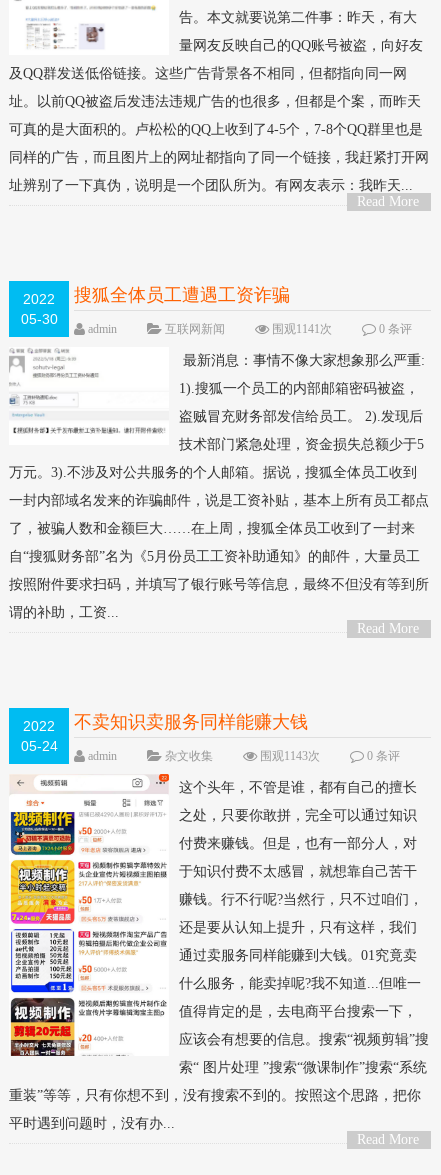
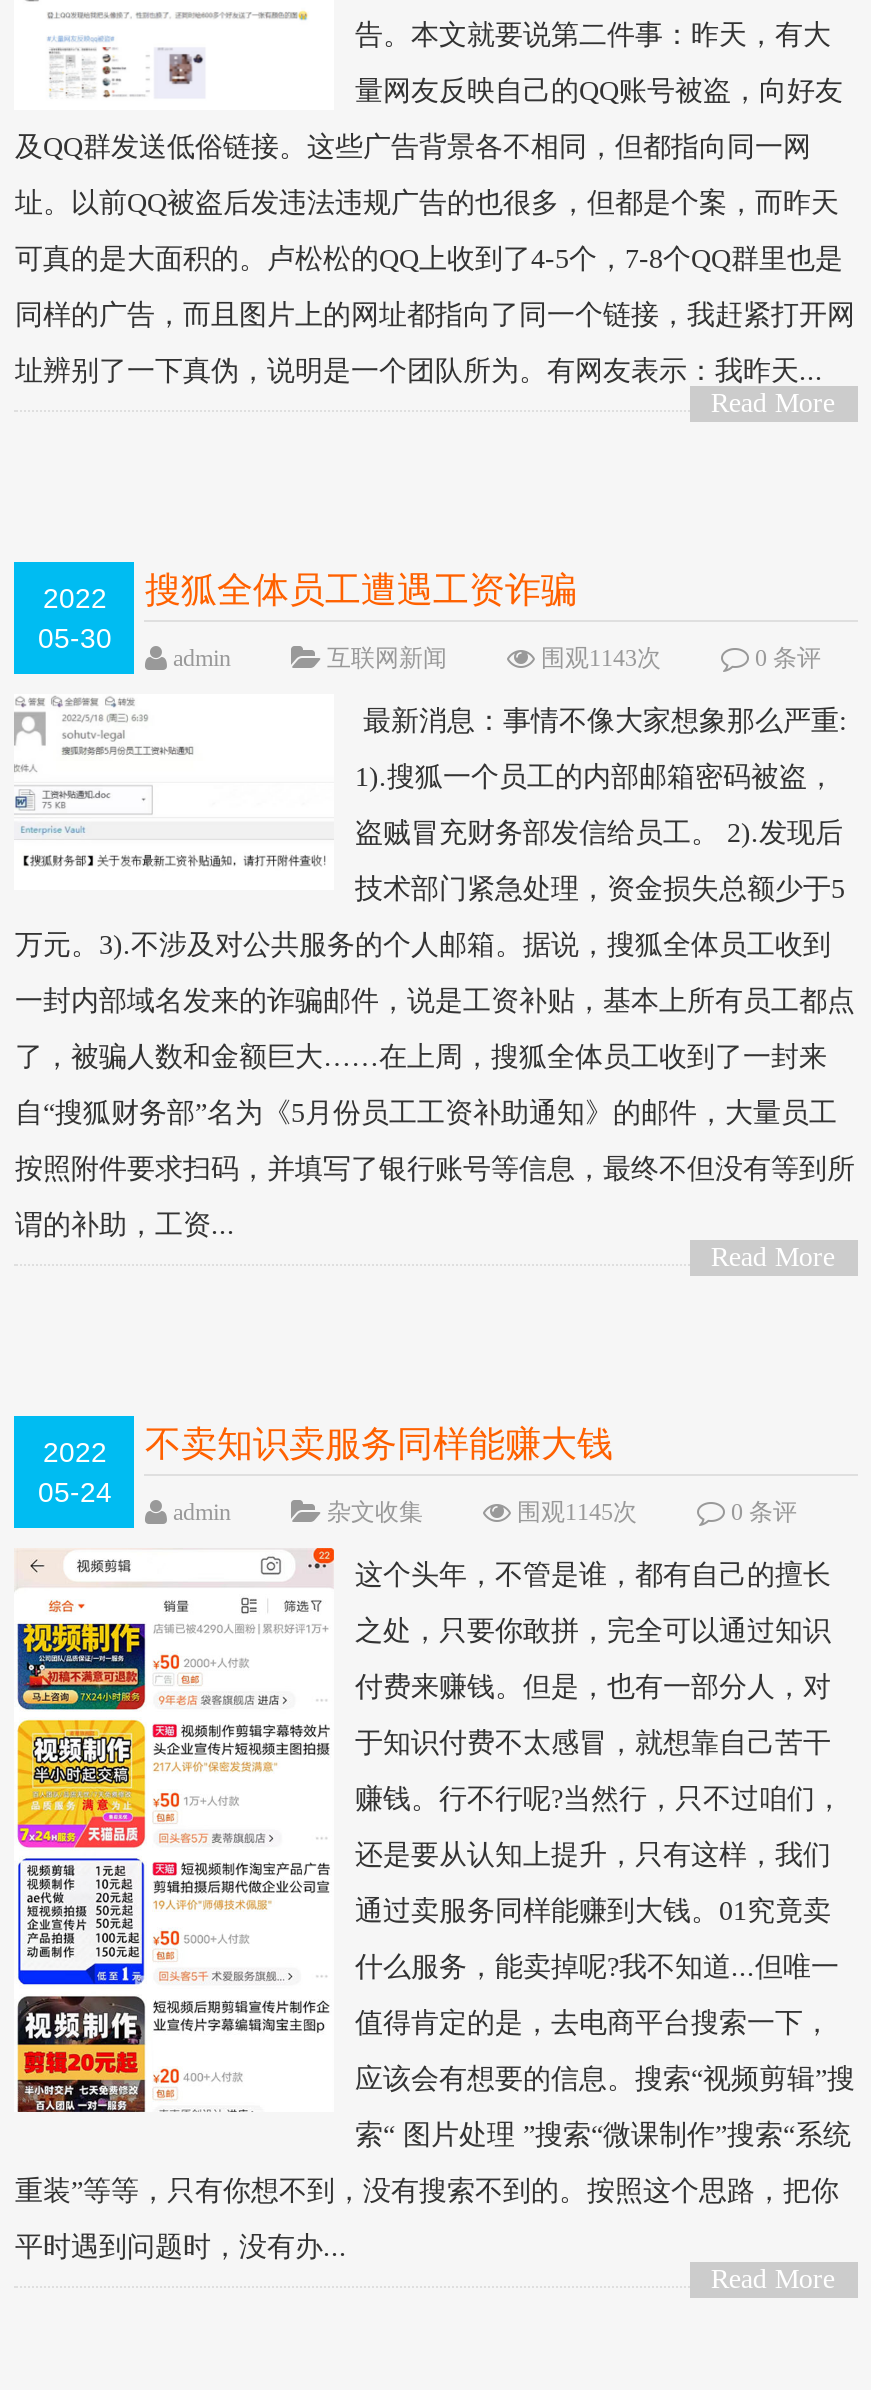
[269,322,332,336] 围观1141次 -> [535,644,661,672] 围观1143次
[257,749,320,763] 围观1143次 -> [511,1498,637,1526] 围观1145次

